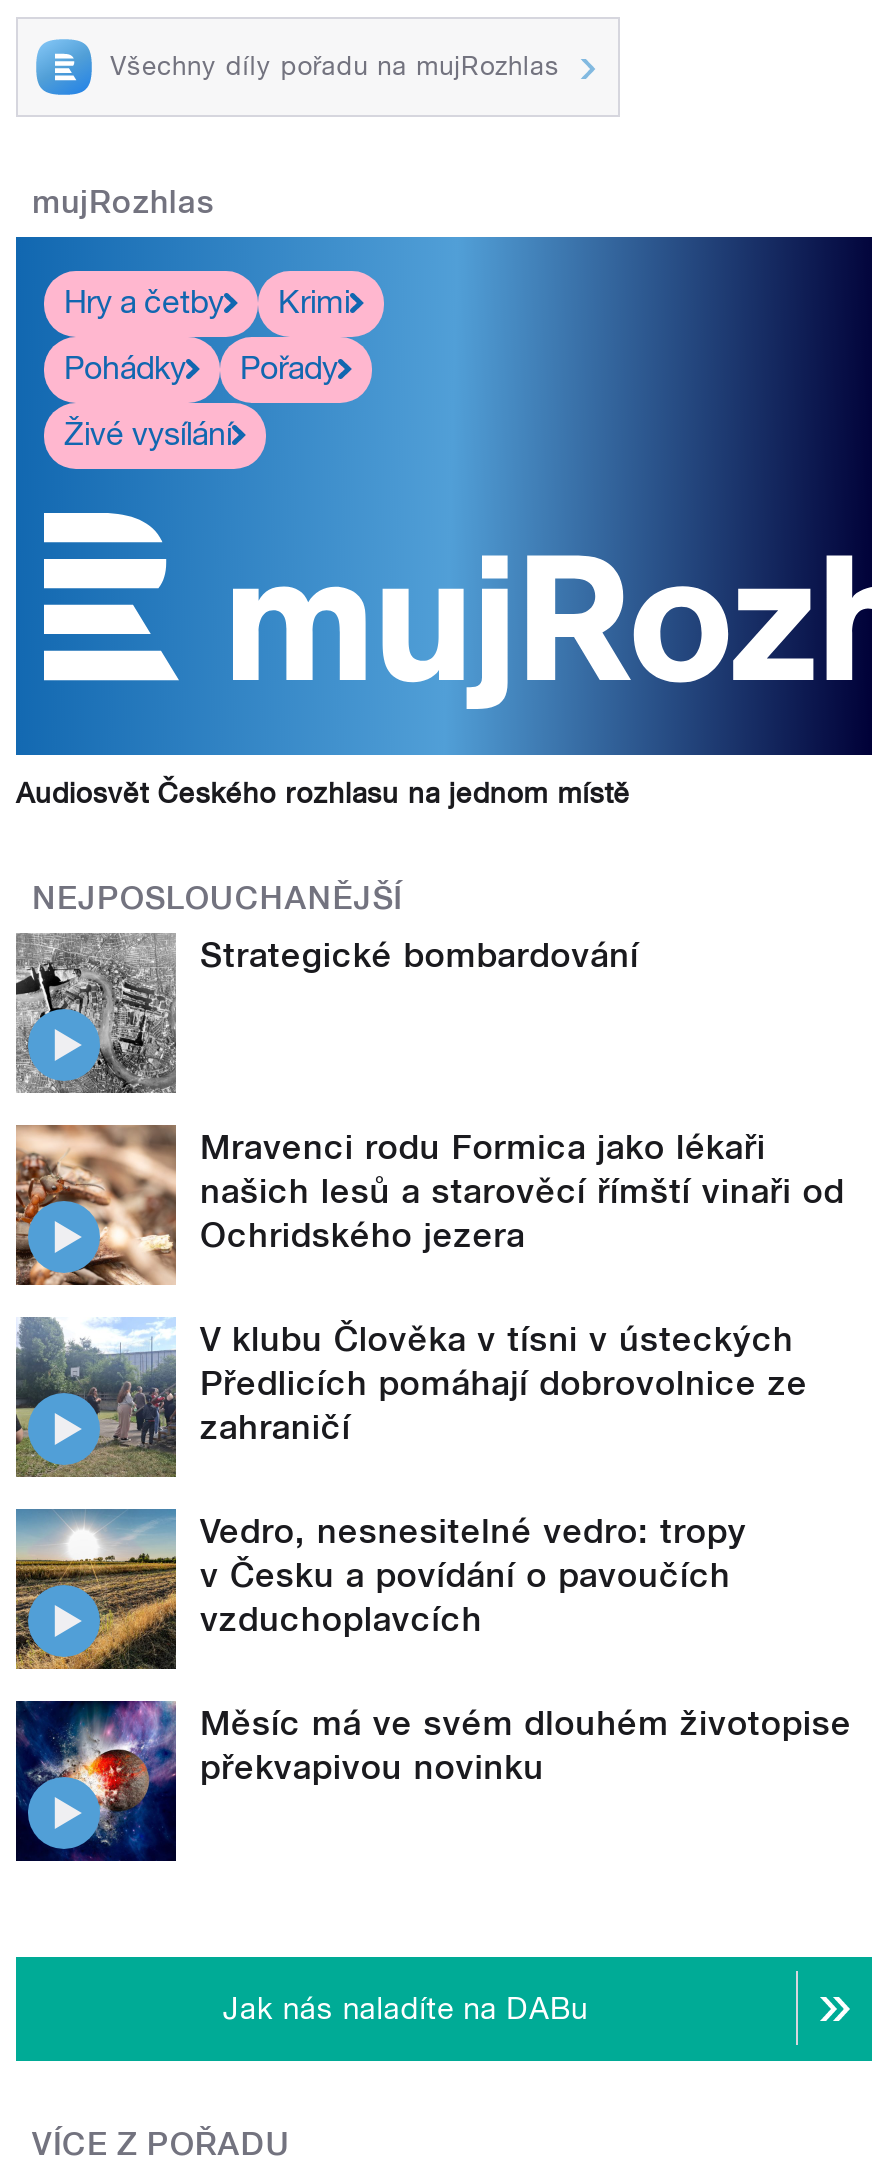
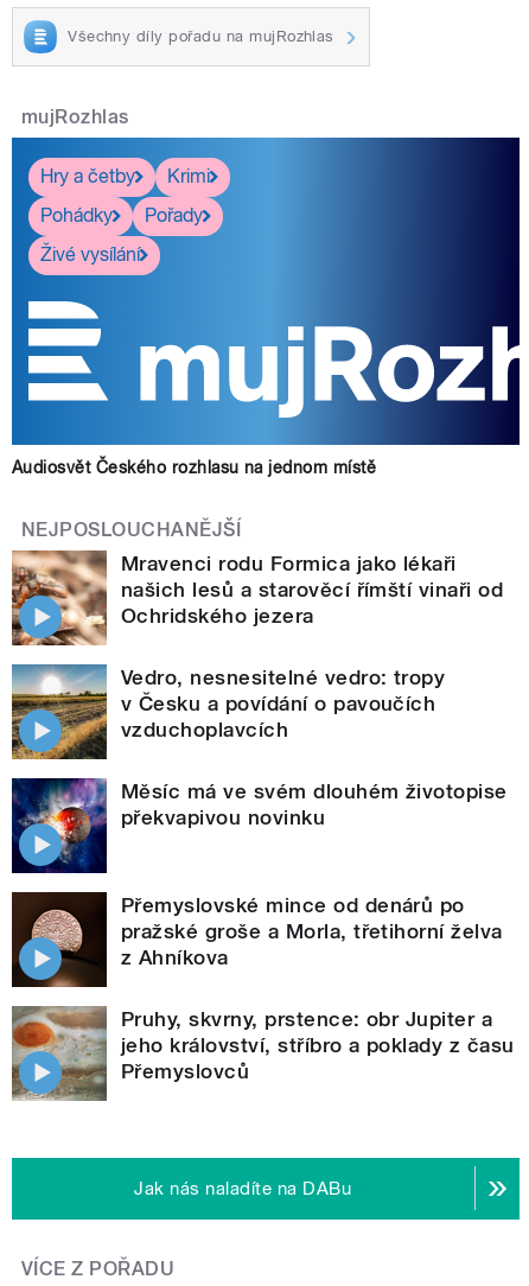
[14,933,639,1095] [image] | Strategické bombardování -> none
moved [12,1121,844,1289] -> [9,548,503,648]: [image] | Mravenci rodu Formica jako lékaři | našich lesů a starověcí římští vinaři od | Ochridského jezera
[16,1317,808,1477] [image] | V klubu Člověka v tísni v ústeckých | Předlicích pomáhají dobrovolnice ze | zahraničí -> none
moved [12,1509,852,1786] -> [9,664,507,829]: [image] | Vedro, nesnesitelné vedro: tropy | v Česku a povídání o pavoučích | vzduchoplavcích | Měsíc má ve svém dlouhém životopise | překvapivou novinku
none -> [11,891,514,1083] [image] | Přemyslovské mince od denárů po | pražské groše a Morla, třetihorní želva | z Ahníkova | Pruhy, skvrny, prstence: obr Jupiter a | jeho království, stříbro a poklady z času | Přemyslovců
none -> [11,1005,107,1102] [image]

